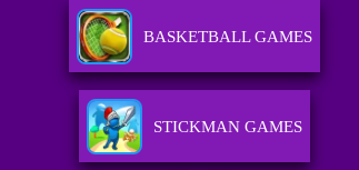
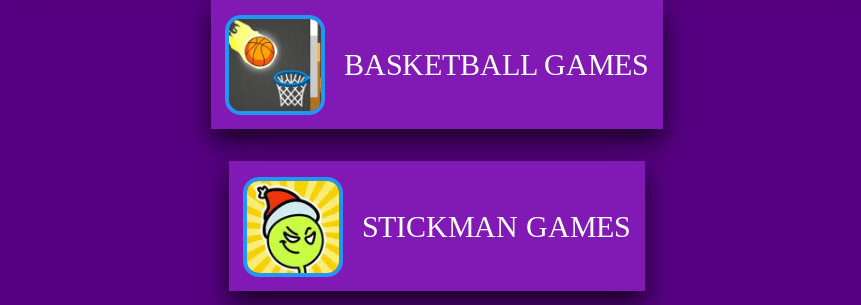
[78,10,131,63] [image] -> [227,17,323,113] [image]
[88,100,141,153] [image] -> [245,179,341,275] [image]

